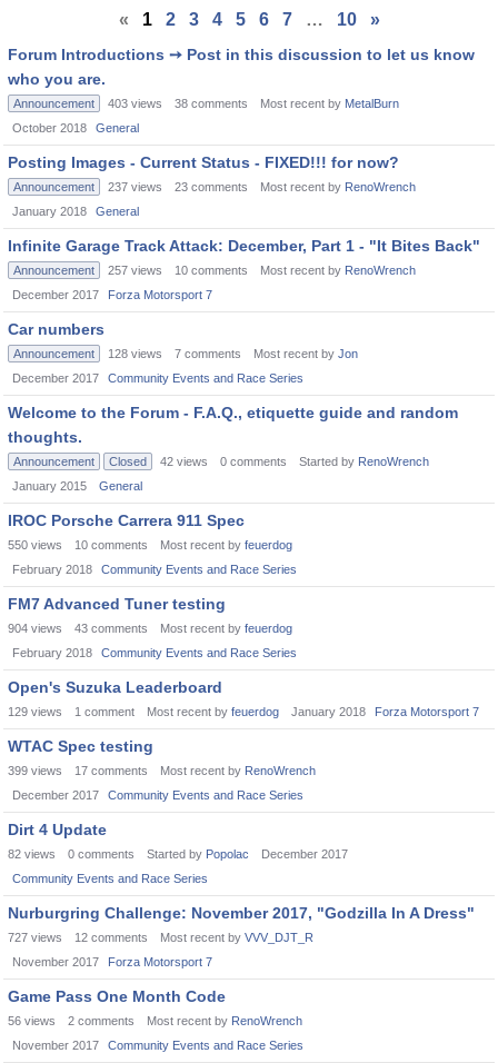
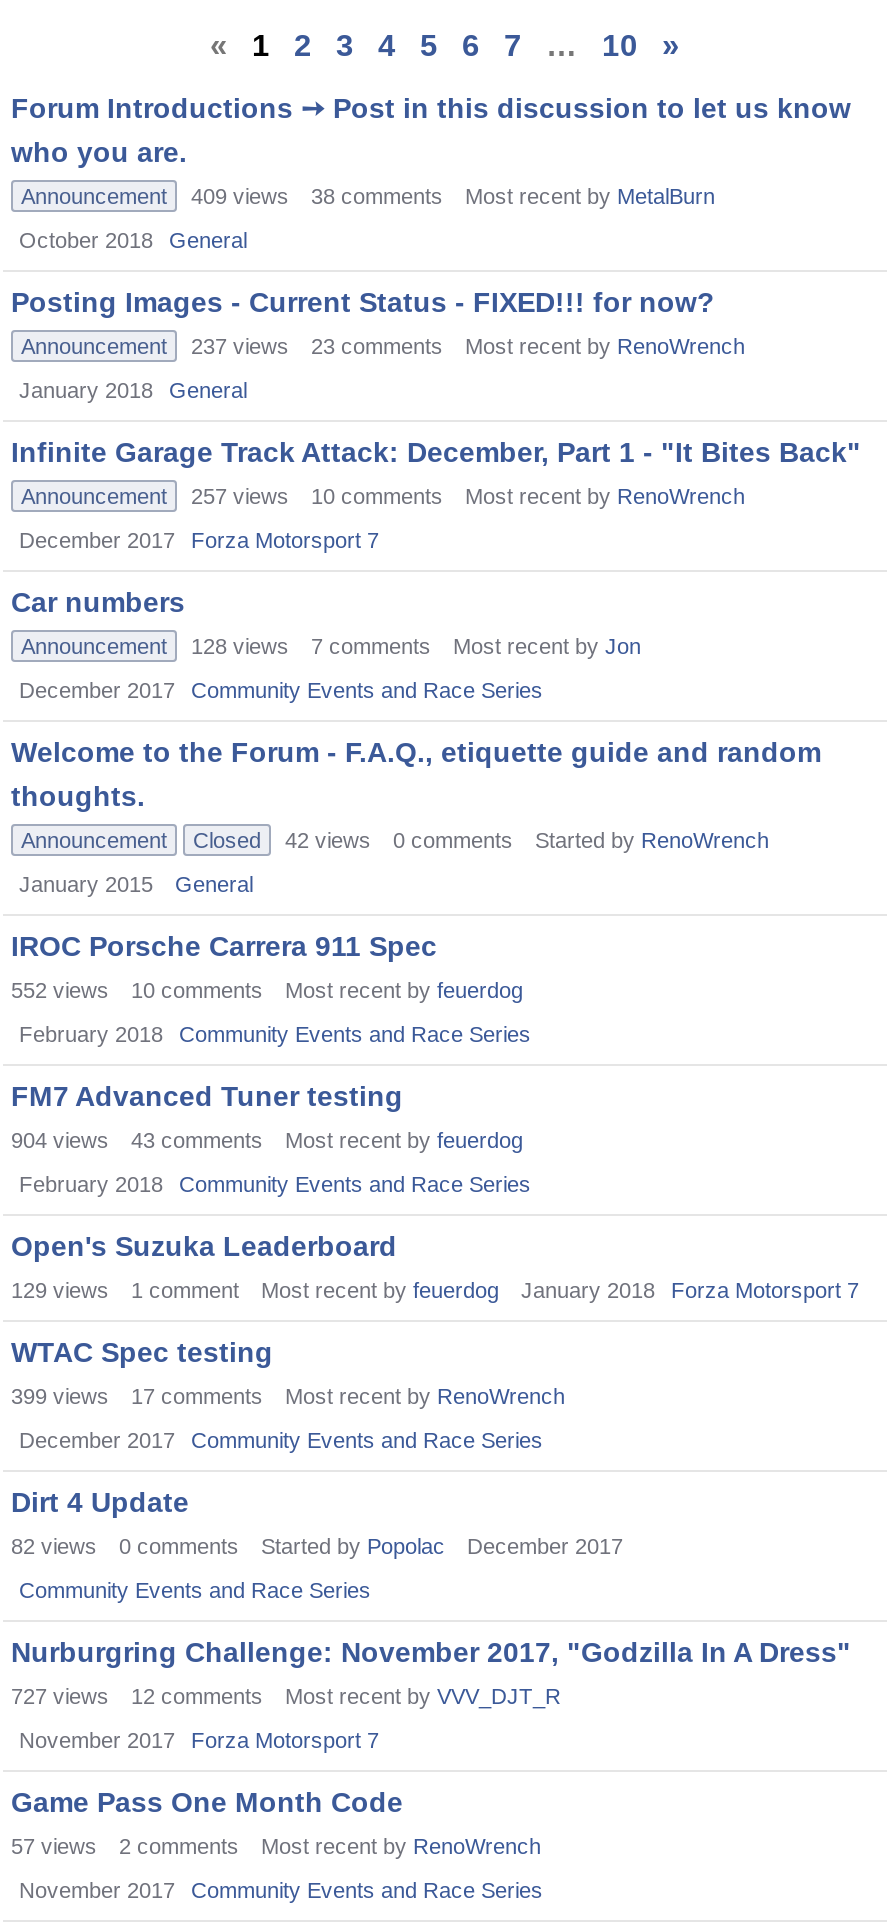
[13,97,399,110] Announcement 403 views 38 comments Most recent by MetalBurn -> [21,184,715,208] Announcement 409 views 38 comments Most recent by MetalBurn
[8,538,292,552] 550 views 10 comments Most recent by feuerdog -> [11,978,523,1002] 552 views 10 comments Most recent by feuerdog
[8,1014,302,1027] 56 views 2 comments Most recent by RenoWrench -> [11,1834,541,1858] 57 views 2 comments Most recent by RenoWrench

